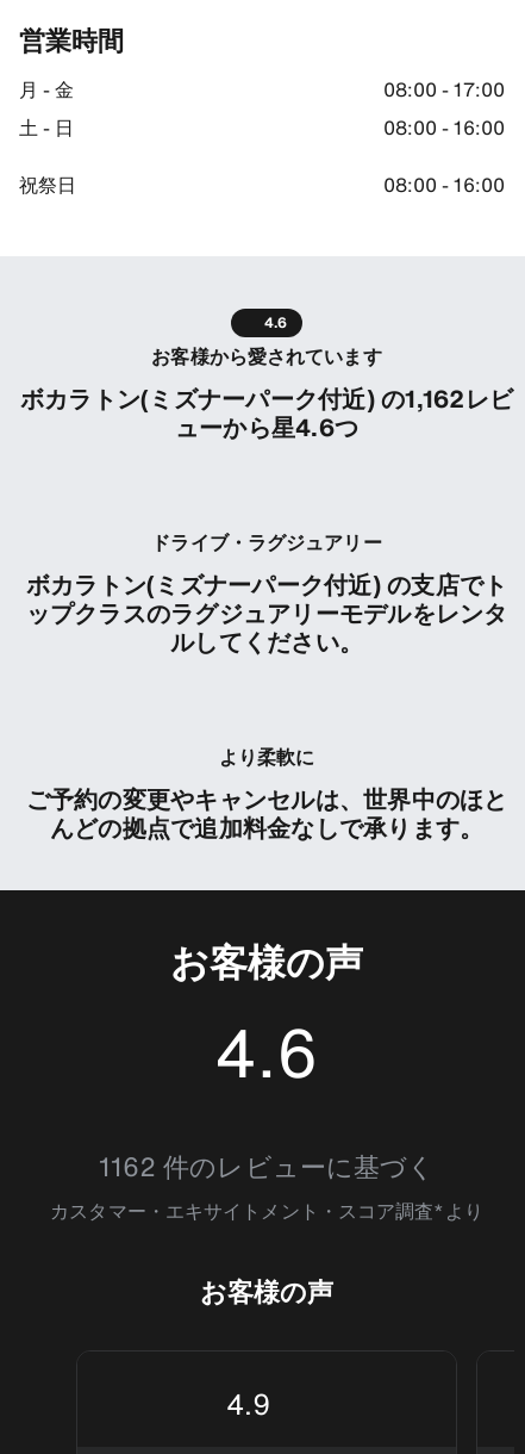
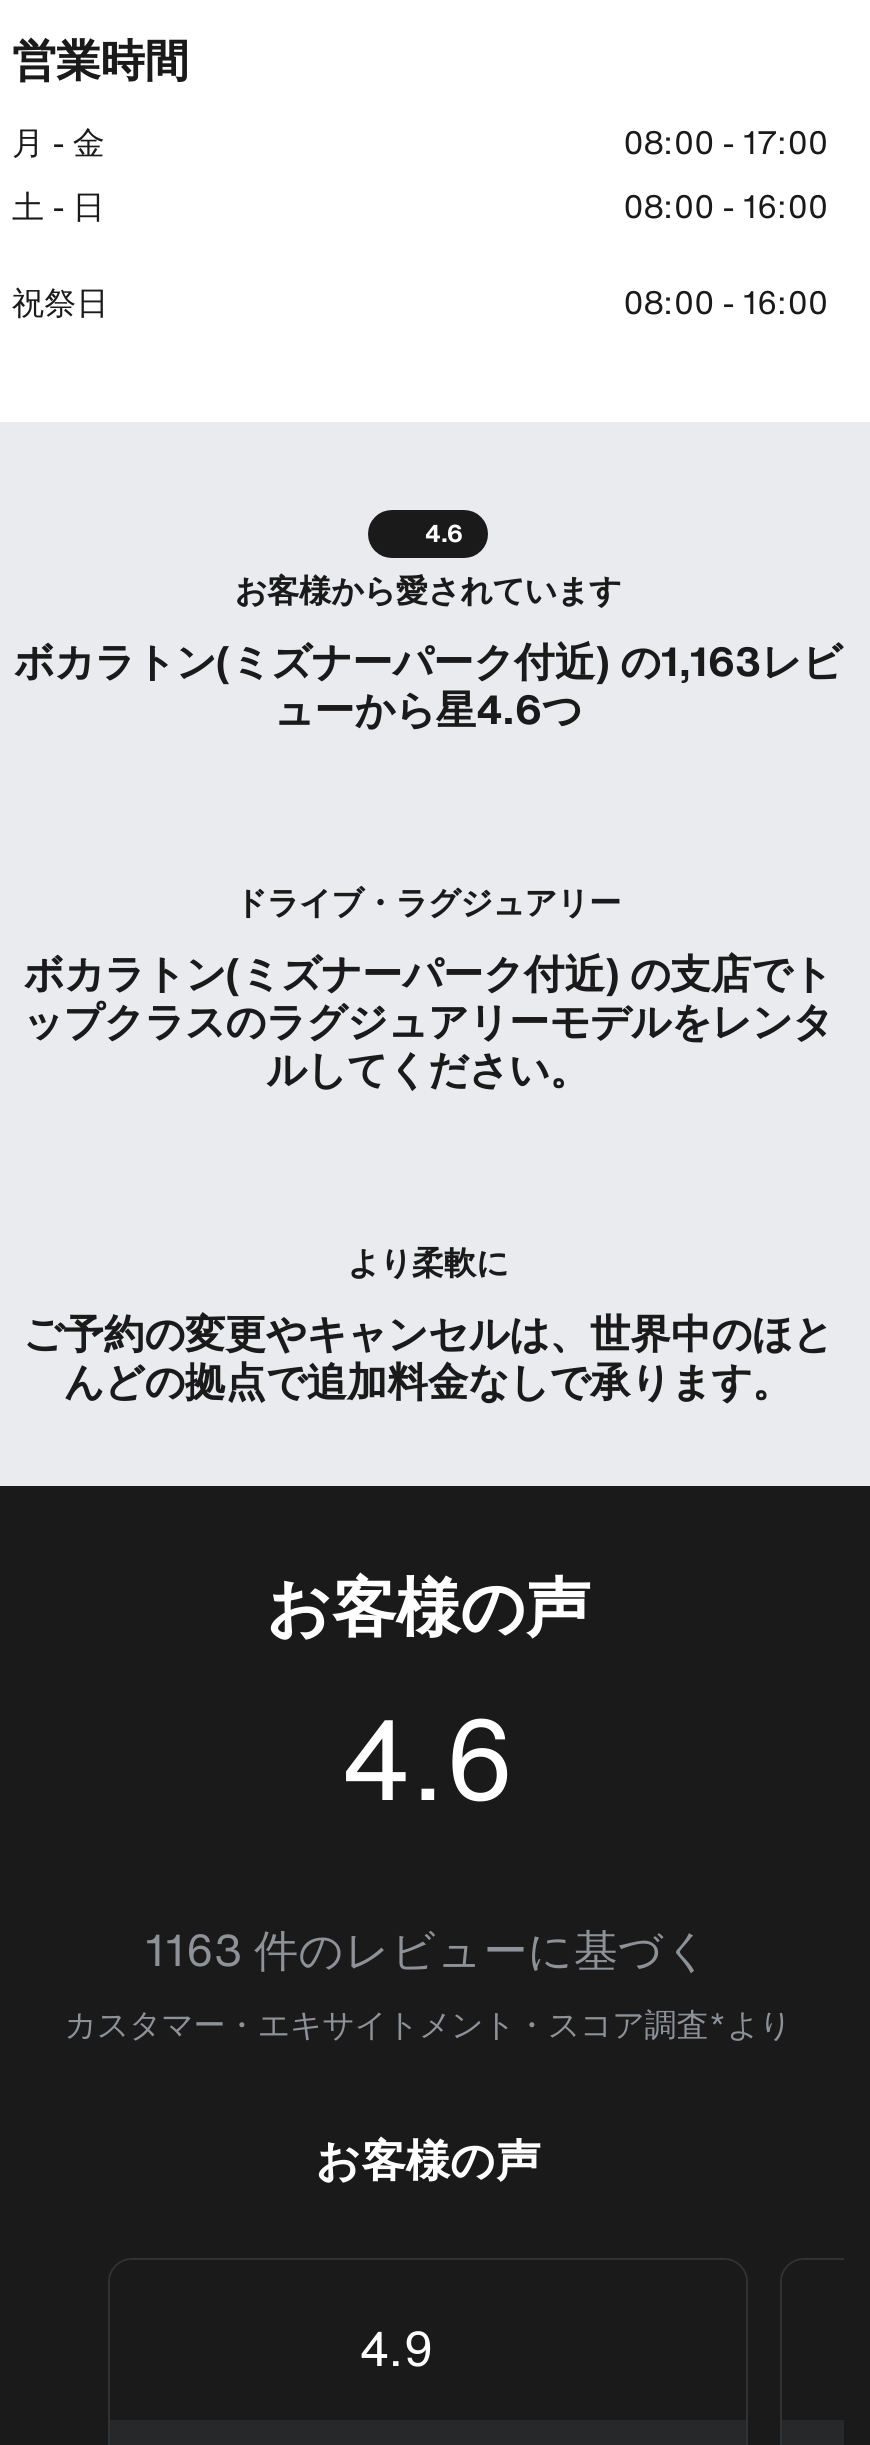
[20,381,513,416] ボカラトン(ミズナーパーク付近) の1,162レビ -> [14,632,842,690] ボカラトン(ミズナーパーク付近) の1,163レビ
[98,1148,435,1186] 1162 件のレビューに基づく -> [145,1918,711,1982] 1163 件のレビューに基づく

